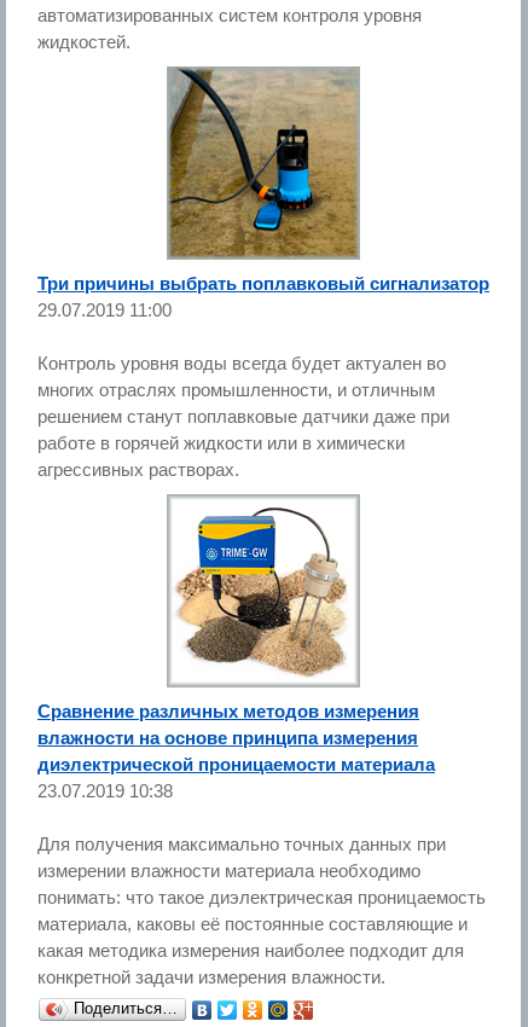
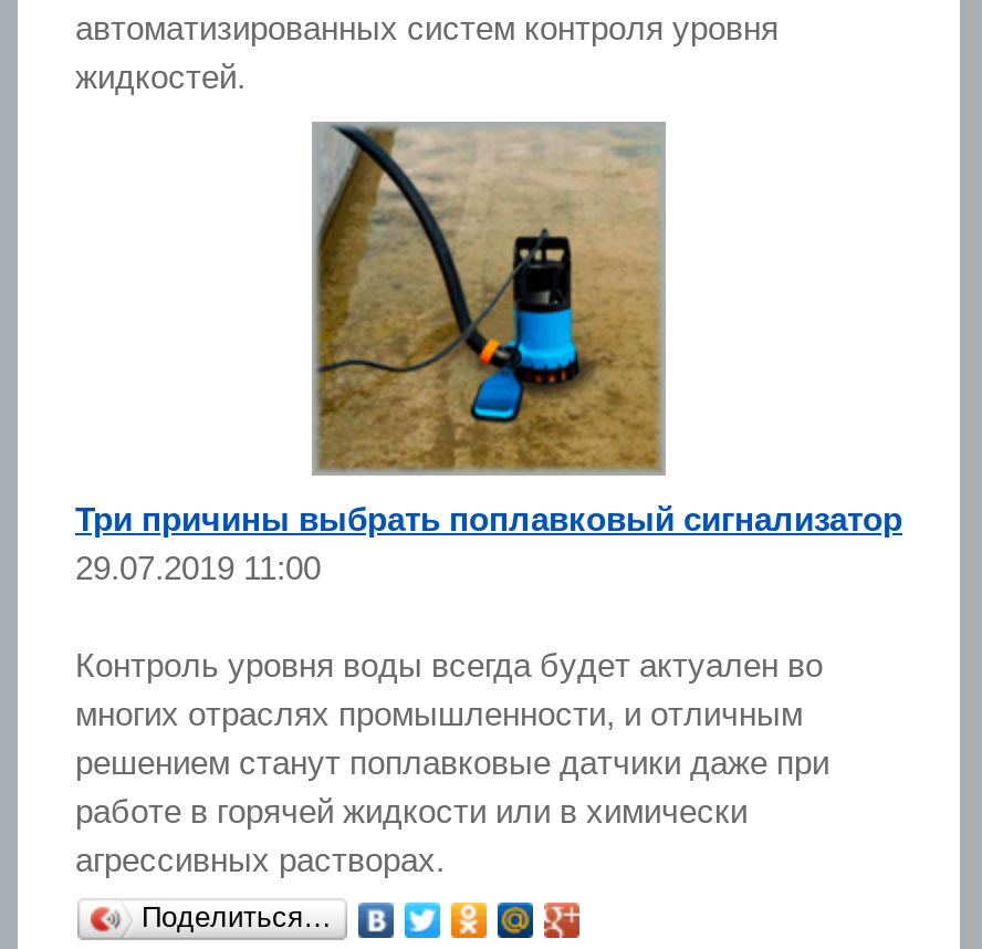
[37,494,486,987] [image] | Сравнение различных методов измерения | влажности на основе принципа измерения | диэлектрической проницаемости материала | 23.07.2019 10:38 | Для получения максимально точных данных при | измерении влажности материала необходимо | понимать: что такое диэлектрическая проницаемость | материала, каковы её постоянные составляющие и | какая методика измерения наиболее подходит для | конкретной задачи измерения влажности. -> none

